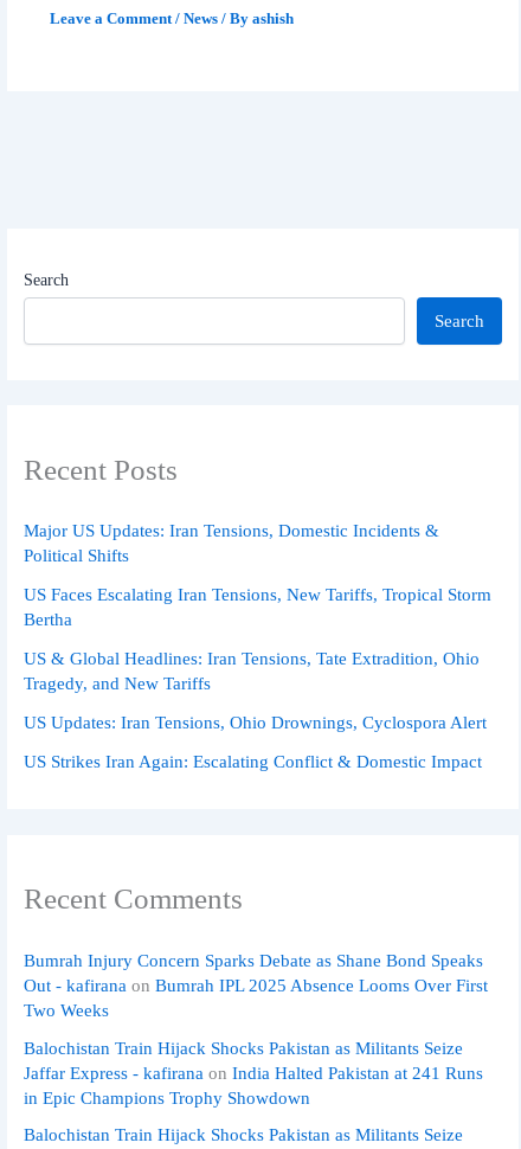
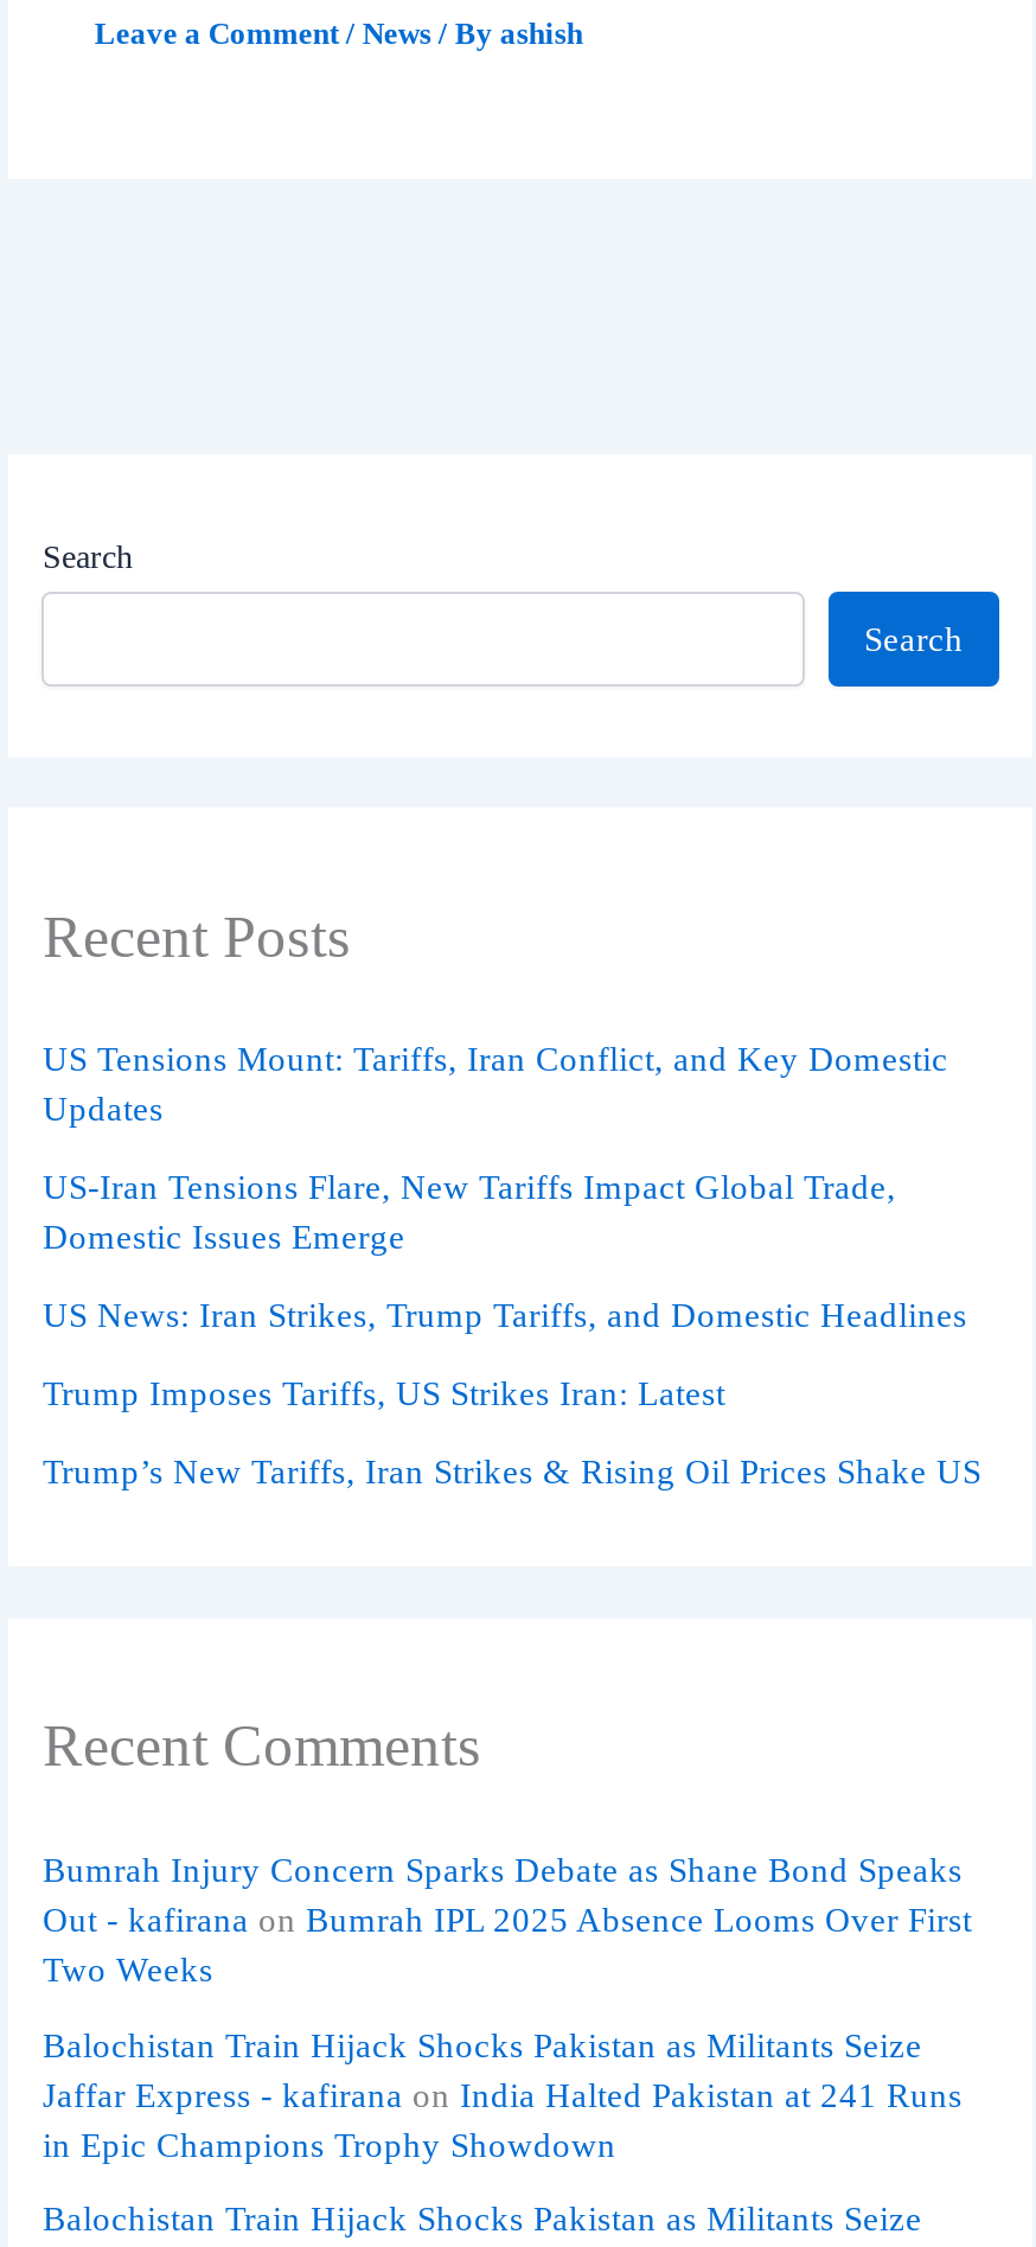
[24,521,440,565] Major US Updates: Iran Tensions, Domestic Incidents & | Political Shifts -> [43,1040,948,1128] US Tensions Mount: Tariffs, Iran Conflict, and Key Domestic | Updates
[24,585,492,629] US Faces Escalating Iran Tensions, New Tariffs, Tropical Storm | Bertha -> [43,1168,896,1256] US-Iran Tensions Flare, New Tariffs Impact Global Trade, | Domestic Issues Emerge
[24,649,480,693] US & Global Headlines: Iran Tensions, Tate Extradition, Ohio | Tragedy, and New Tariffs -> [43,1296,967,1334] US News: Iran Strikes, Trump Tariffs, and Domestic Headlines
[24,713,487,732] US Updates: Iran Tensions, Ohio Drownings, Cyclospora Alert -> [43,1374,725,1412] Trump Imposes Tariffs, US Strikes Iran: Latest
[24,752,483,771] US Strikes Iran Again: Escalating Conflict & Domestic Impact -> [43,1453,981,1490] Trump’s New Tariffs, Iran Strikes & Rising Oil Prices Shake US

